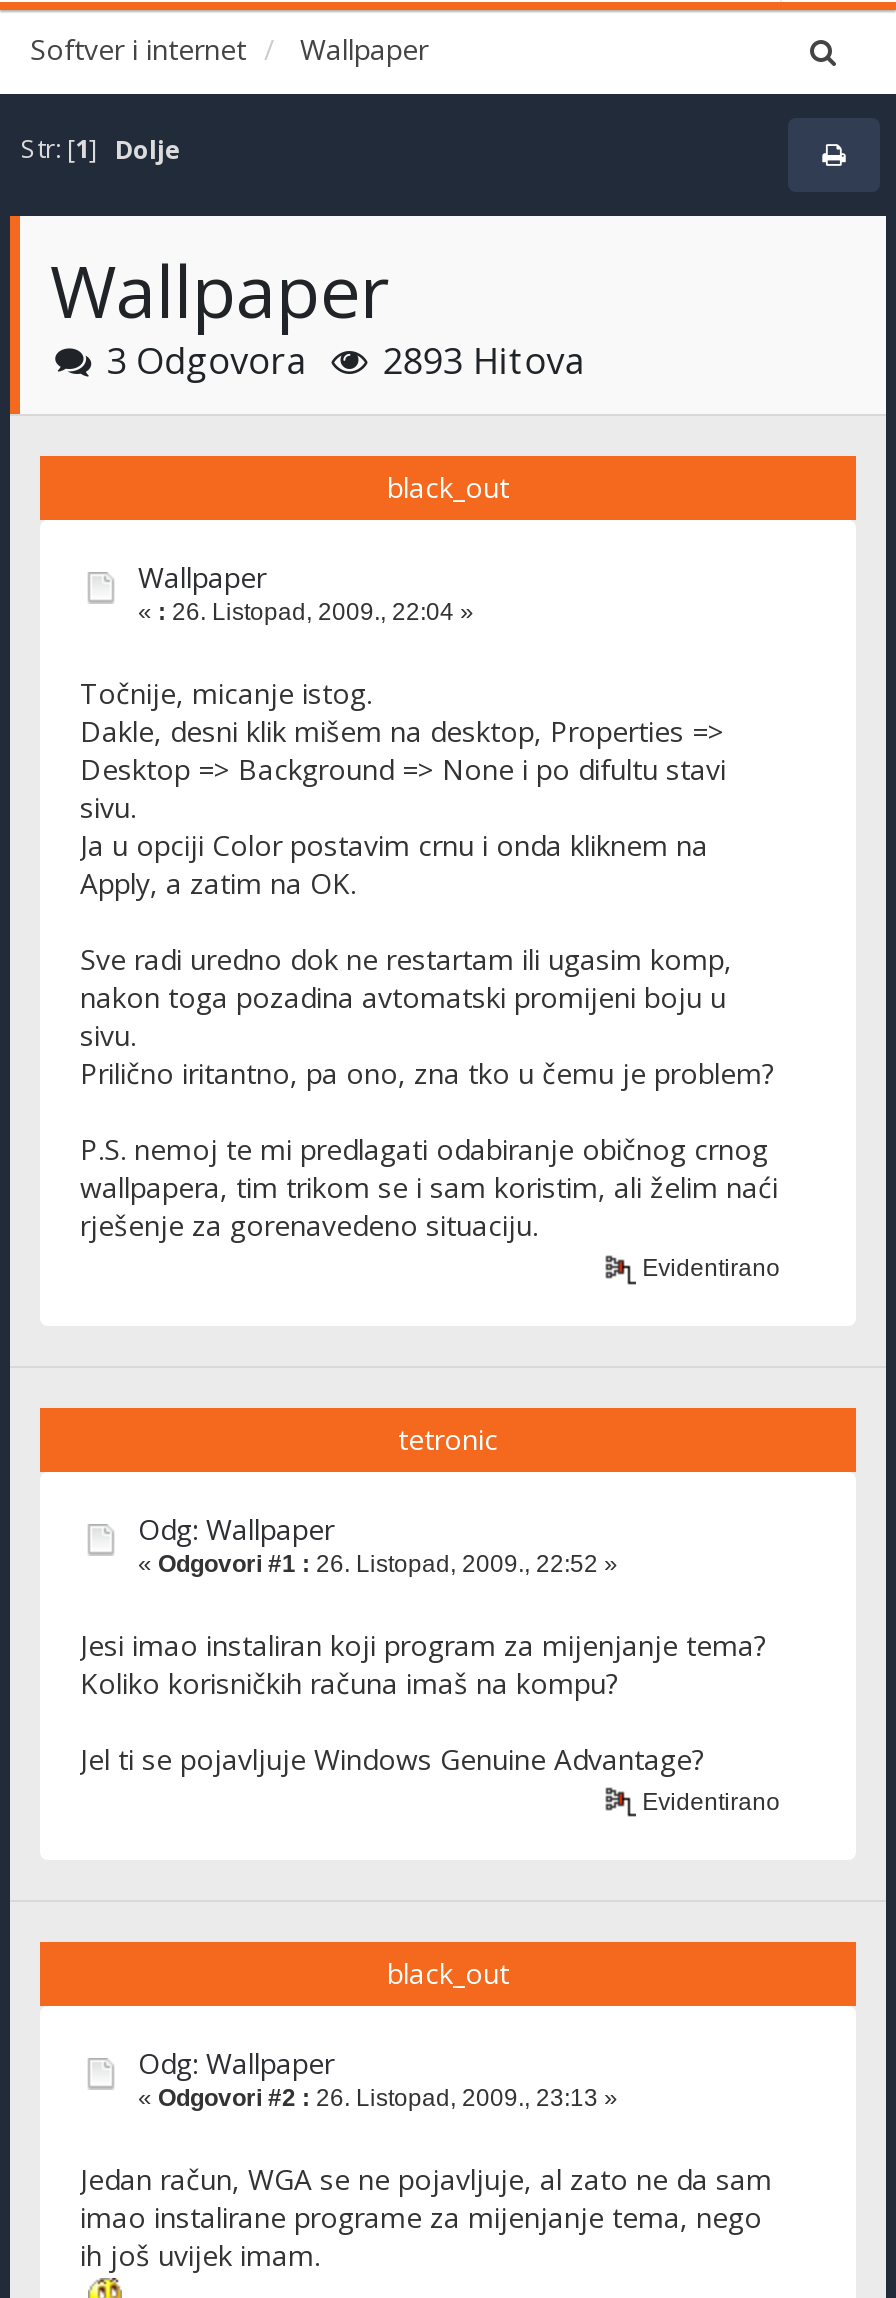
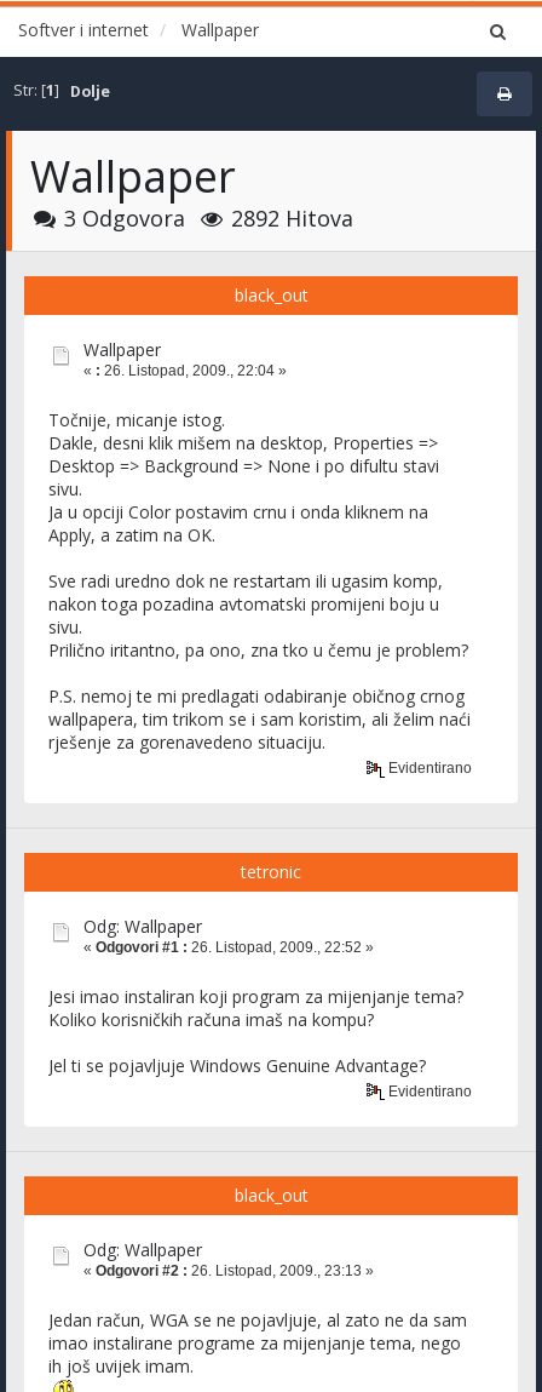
[106,336,585,384] 3 Odgovora 2893 Hitova -> [64,204,354,233] 3 Odgovora 2892 Hitova

